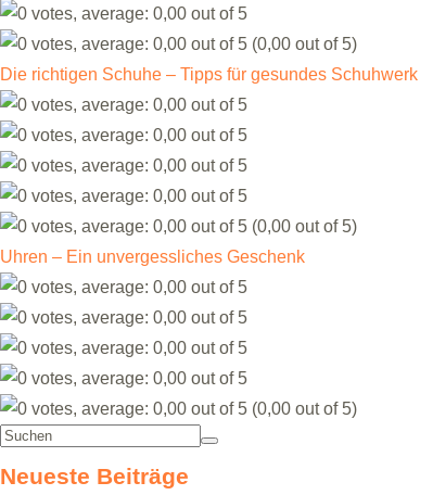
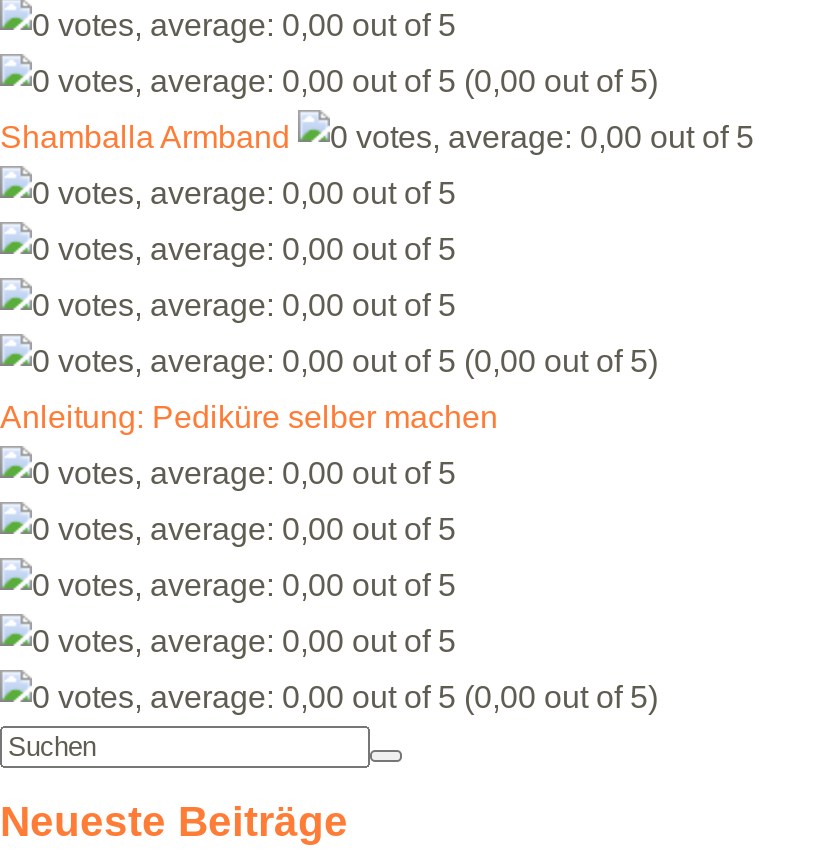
[0,65,418,84] Die richtigen Schuhe – Tipps für gesundes Schuhwerk -> [0,120,290,154] Shamballa Armband
[0,247,305,266] Uhren – Ein unvergessliches Geschenk -> [0,400,498,434] Anleitung: Pediküre selber machen

